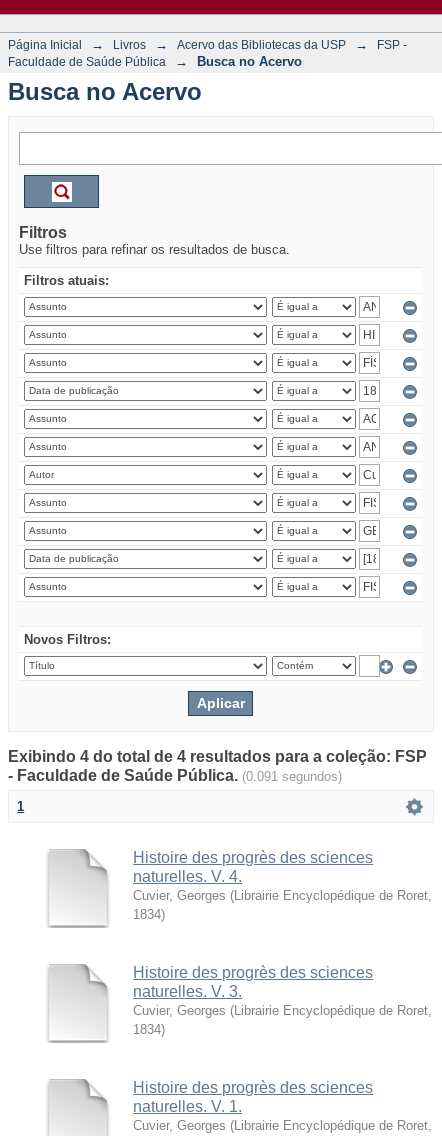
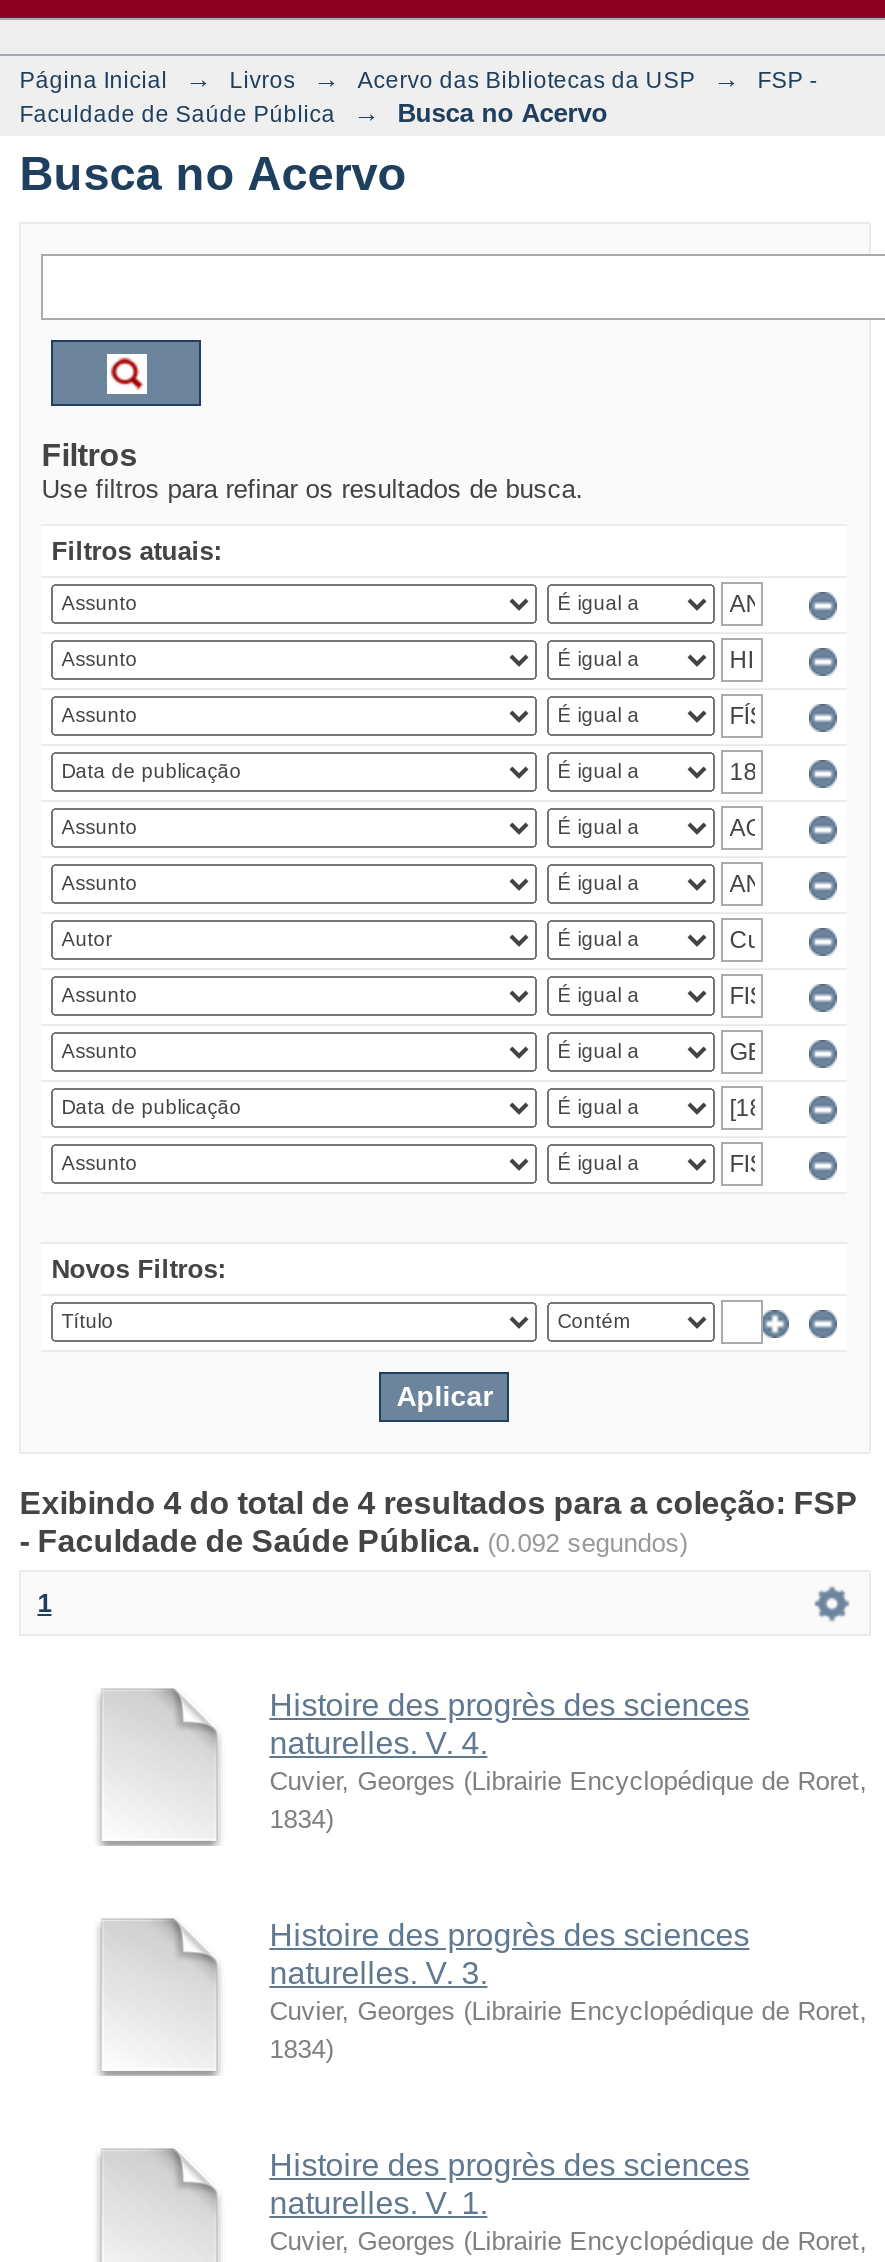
[8,767,342,784] - Faculdade de Saúde Pública. (0.091 segundos) -> [19,1524,687,1558] - Faculdade de Saúde Pública. (0.092 segundos)

